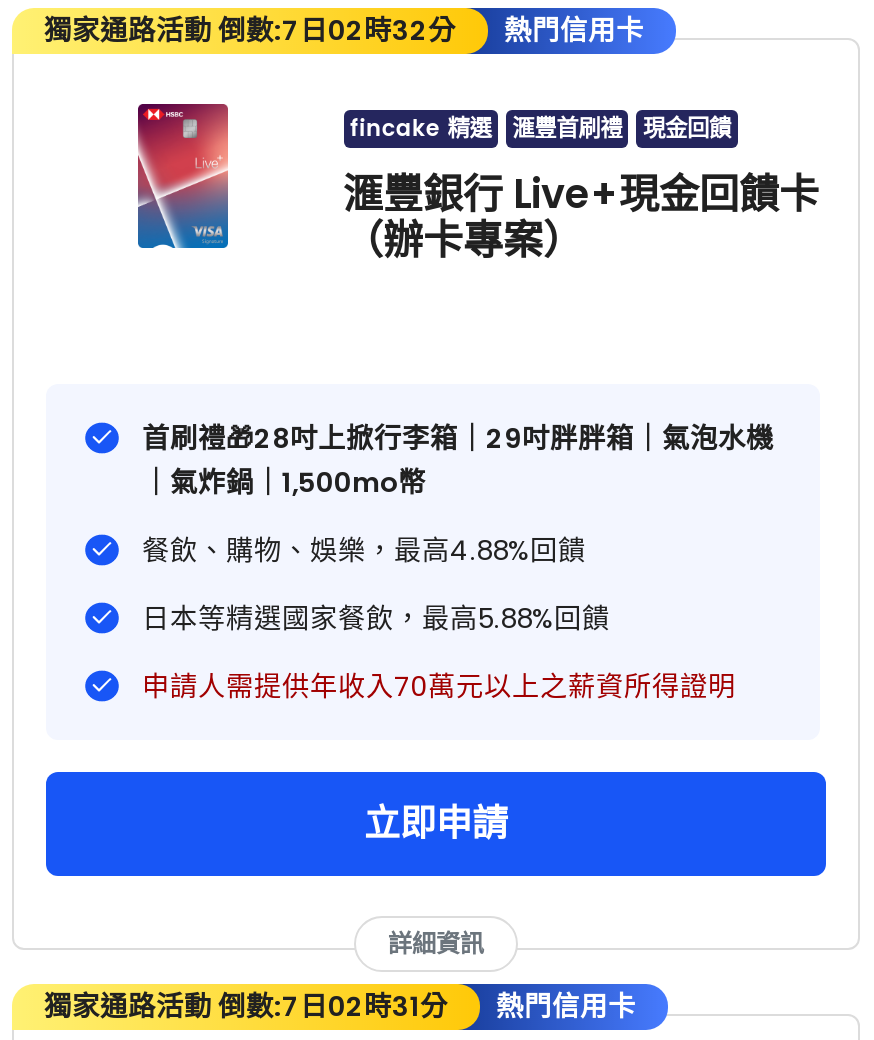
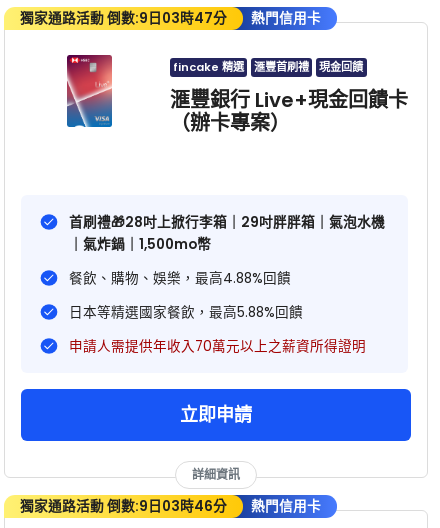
[44,12,456,50] 獨家通路活動 倒數:7日02時32分 -> [20,9,227,28] 獨家通路活動 倒數:9日03時47分
[44,987,448,1025] 獨家通路活動 倒數:7日02時31分 -> [20,497,227,516] 獨家通路活動 倒數:9日03時46分

